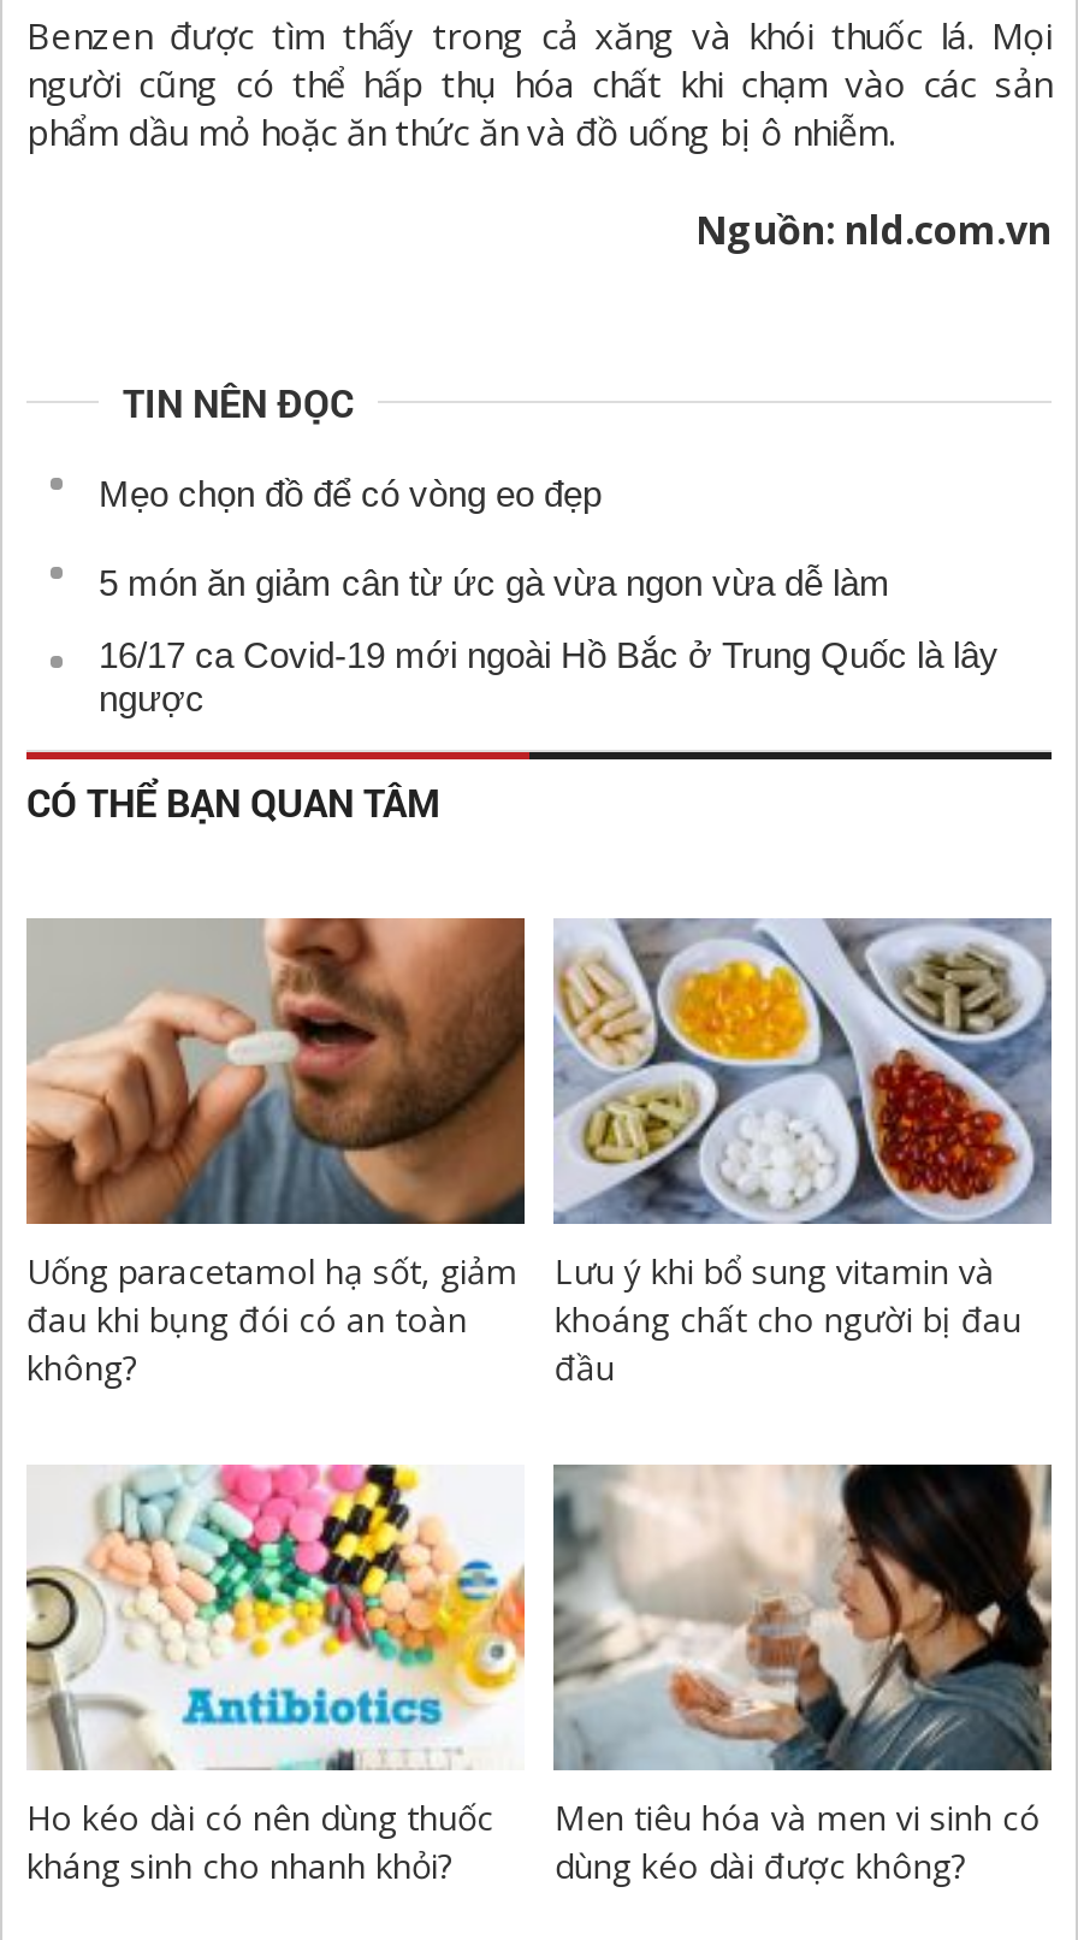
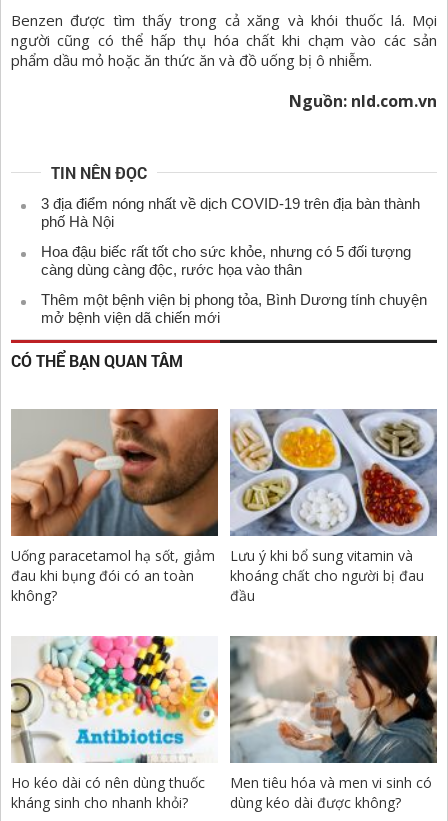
[99,473,602,514] Mẹo chọn đồ để có vòng eo đẹp -> [41,195,420,230] 3 địa điểm nóng nhất về dịch COVID-19 trên địa bàn thành | phố Hà Nội
[99,563,890,603] 5 món ăn giảm cân từ ức gà vừa ngon vừa dễ làm -> [41,243,411,278] Hoa đậu biếc rất tốt cho sức khỏe, nhưng có 5 đối tượng | càng dùng càng độc, rước họa vào thân
[99,635,999,719] 16/17 ca Covid-19 mới ngoài Hồ Bắc ở Trung Quốc là lây | ngược -> [41,291,427,326] Thêm một bệnh viện bị phong tỏa, Bình Dương tính chuyện | mở bệnh viện dã chiến mới

